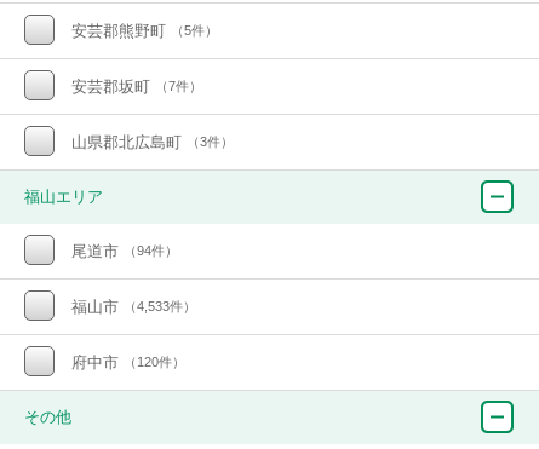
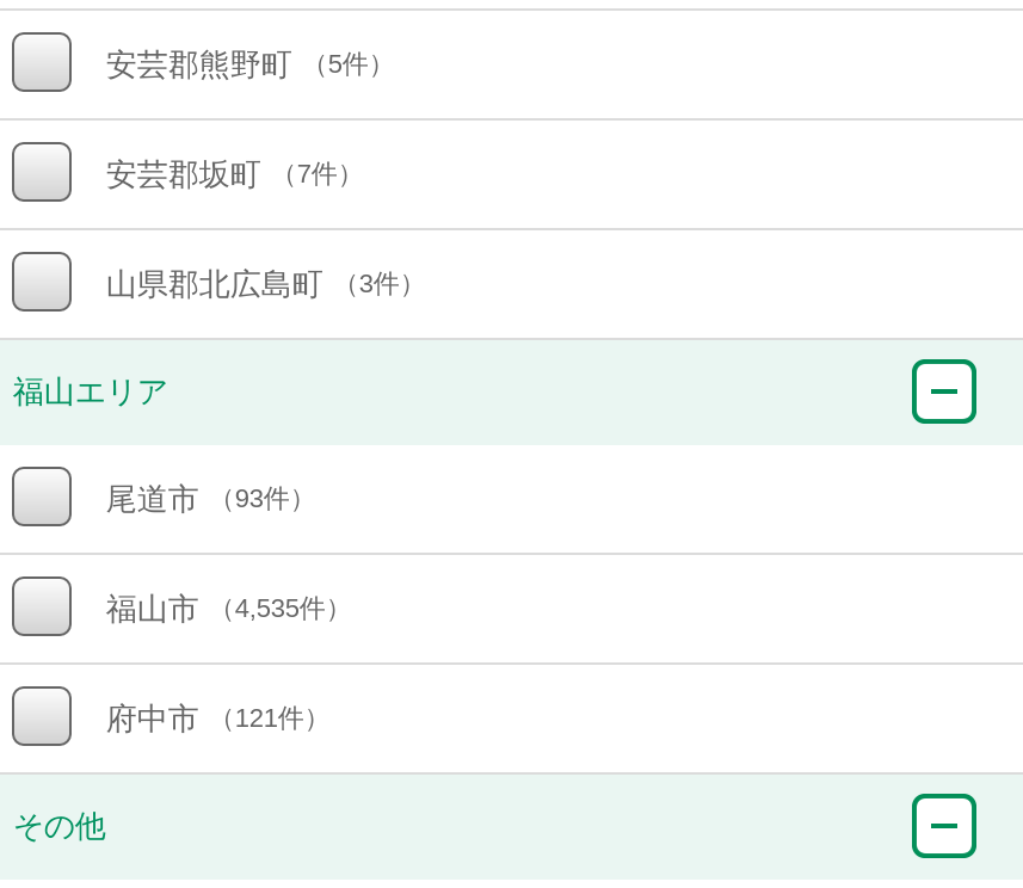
[72,241,179,260] 尾道市 （94件） -> [106,480,316,516] 尾道市 （93件）
[72,297,197,315] 福山市 （4,533件） -> [106,590,352,625] 福山市 （4,535件）
[72,353,186,371] 府中市 （120件） -> [106,699,330,735] 府中市 （121件）

